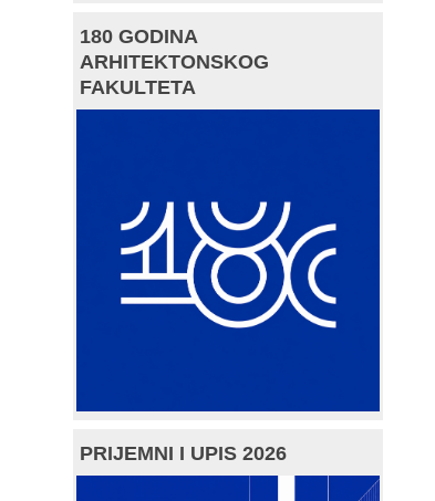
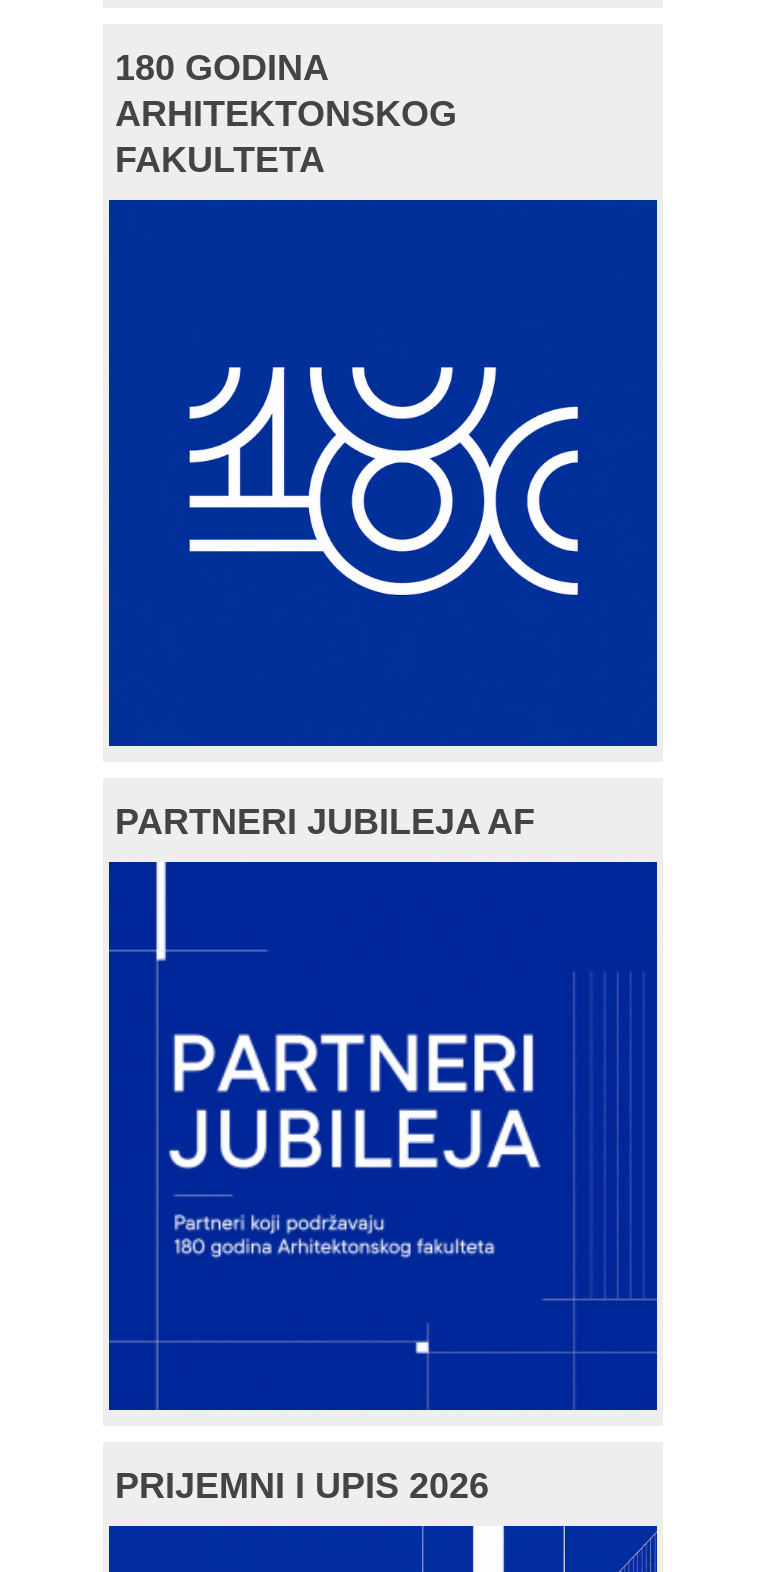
none -> [115,801,535,841] PARTNERI JUBILEJA AF
none -> [151,864,539,1404] [image]

